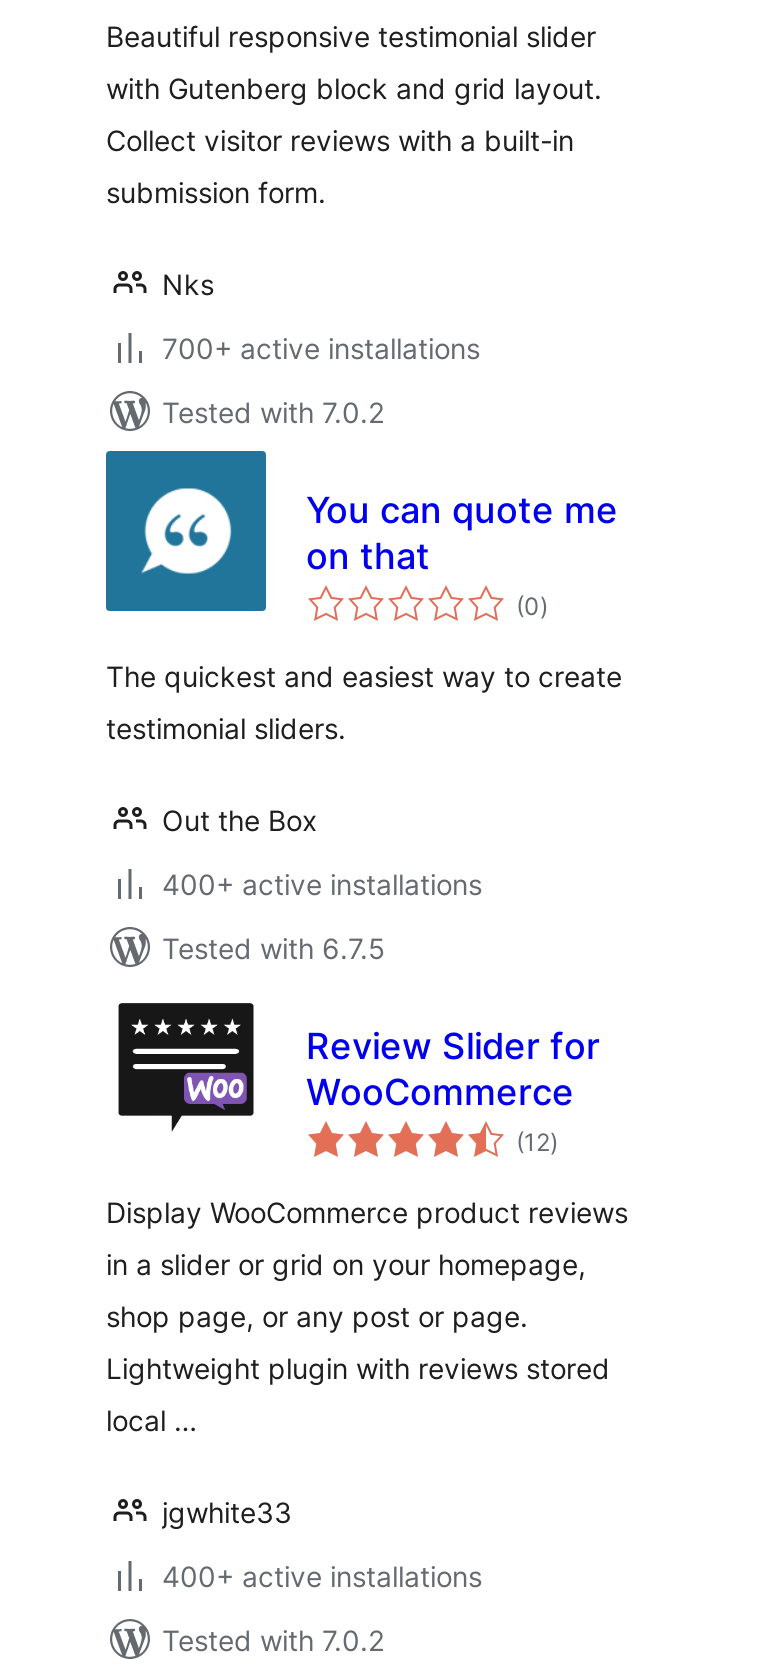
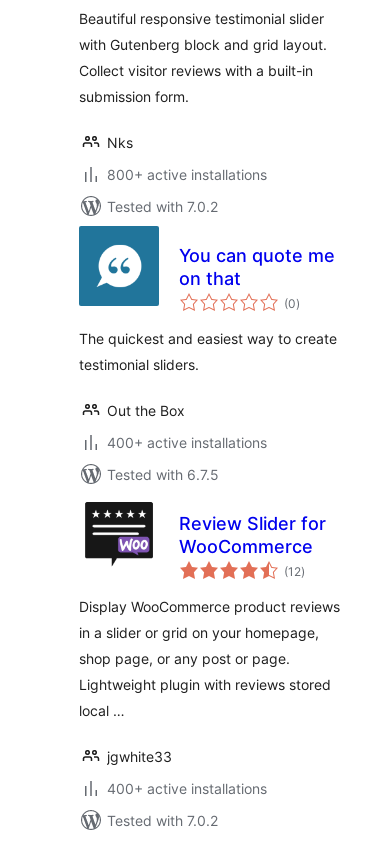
[162,331,480,365] 700+ active installations -> [107,166,267,183] 800+ active installations

